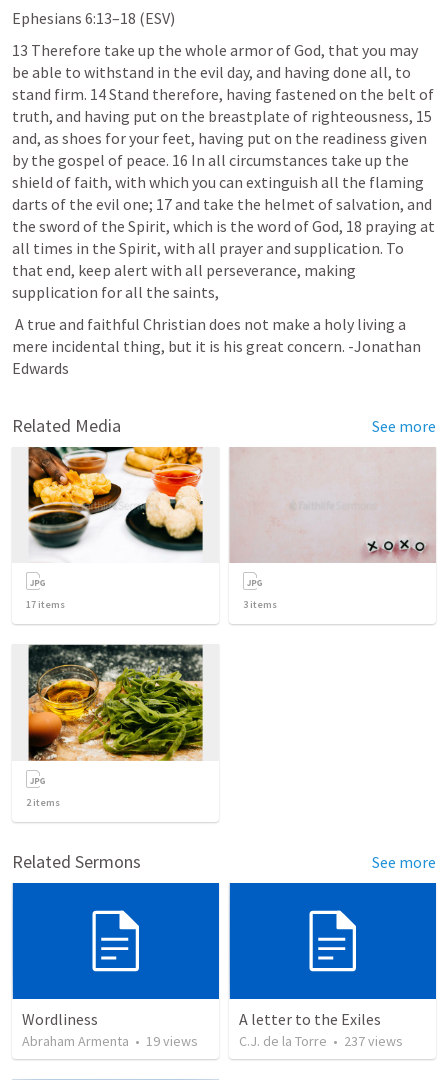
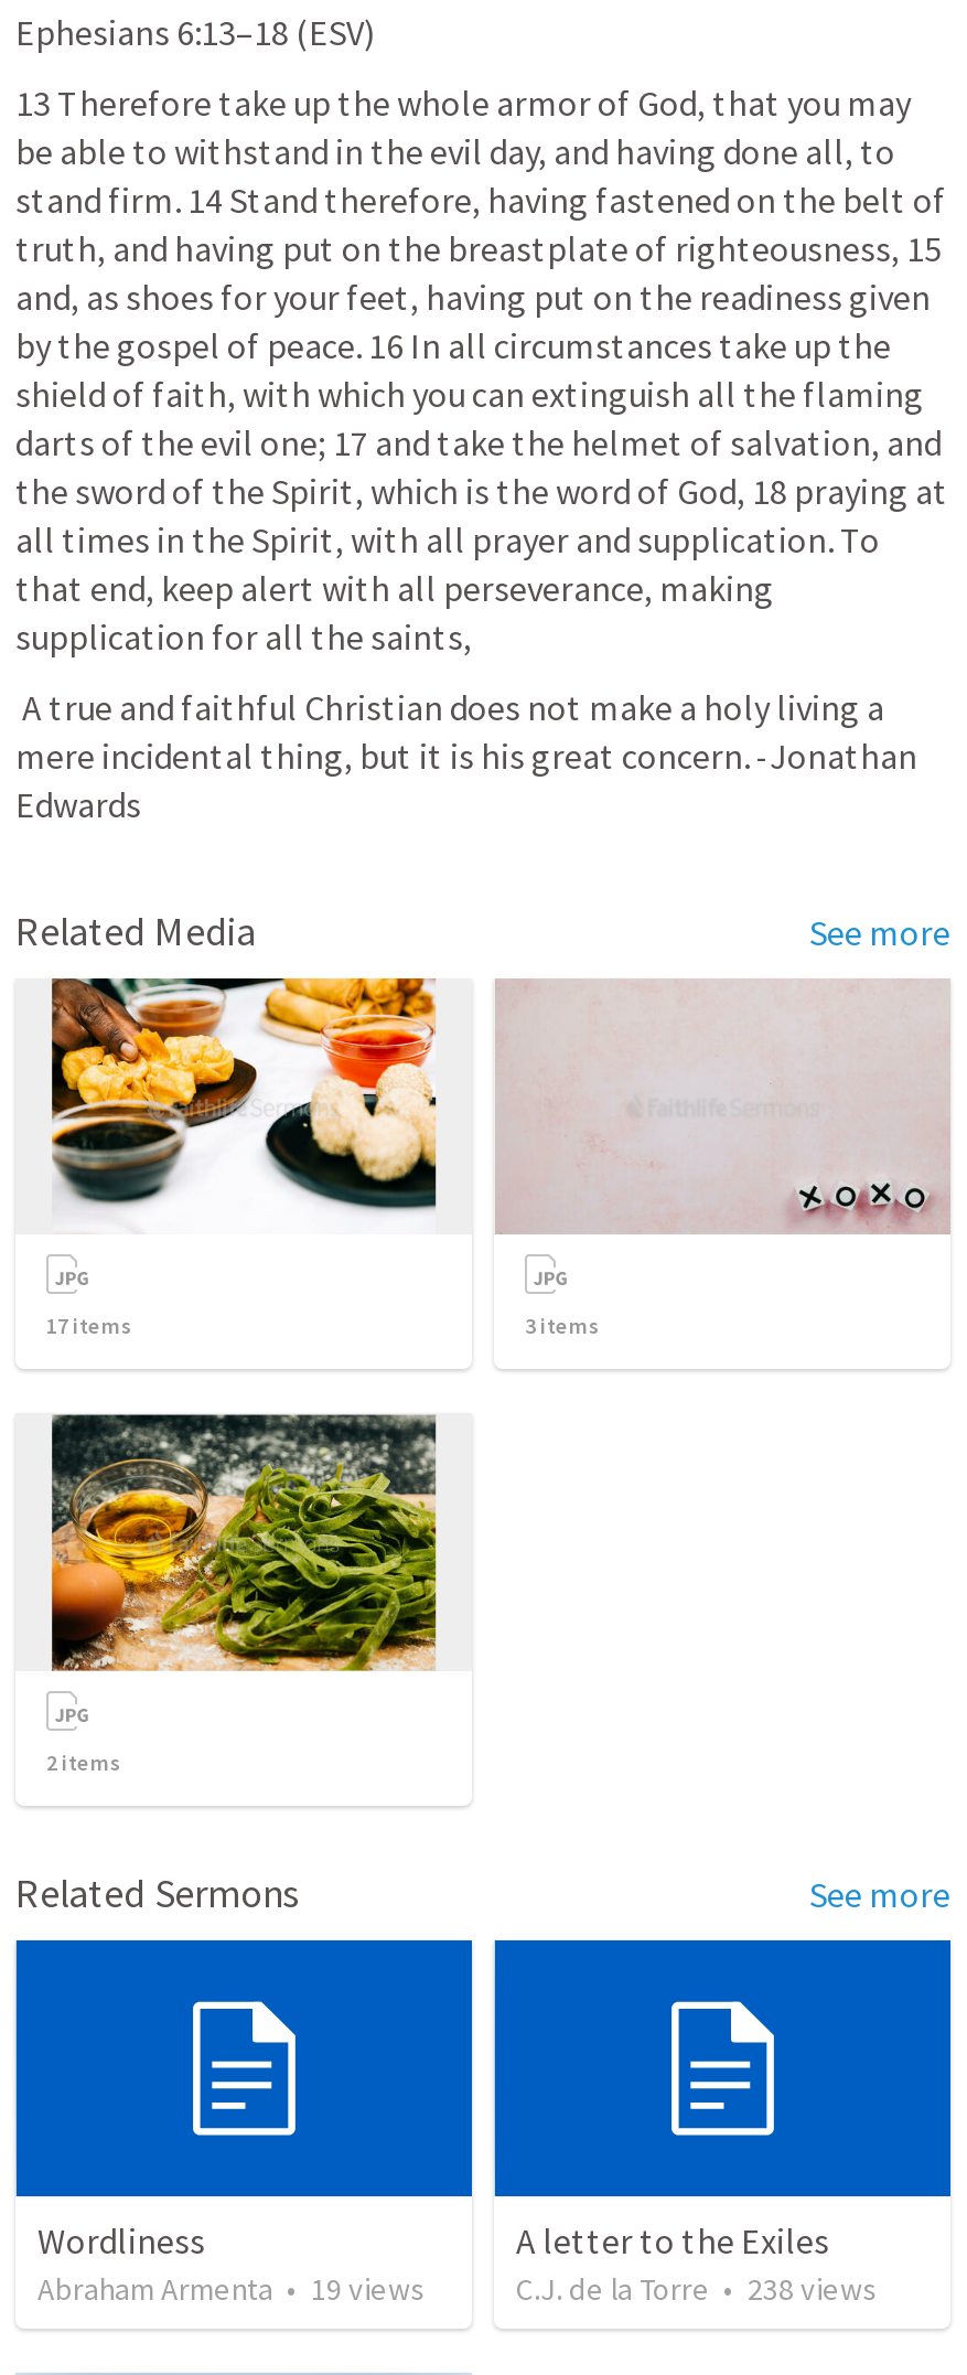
[239,1032,403,1050] C.J. de la Torre • 237 views -> [516,2270,878,2309] C.J. de la Torre • 238 views

